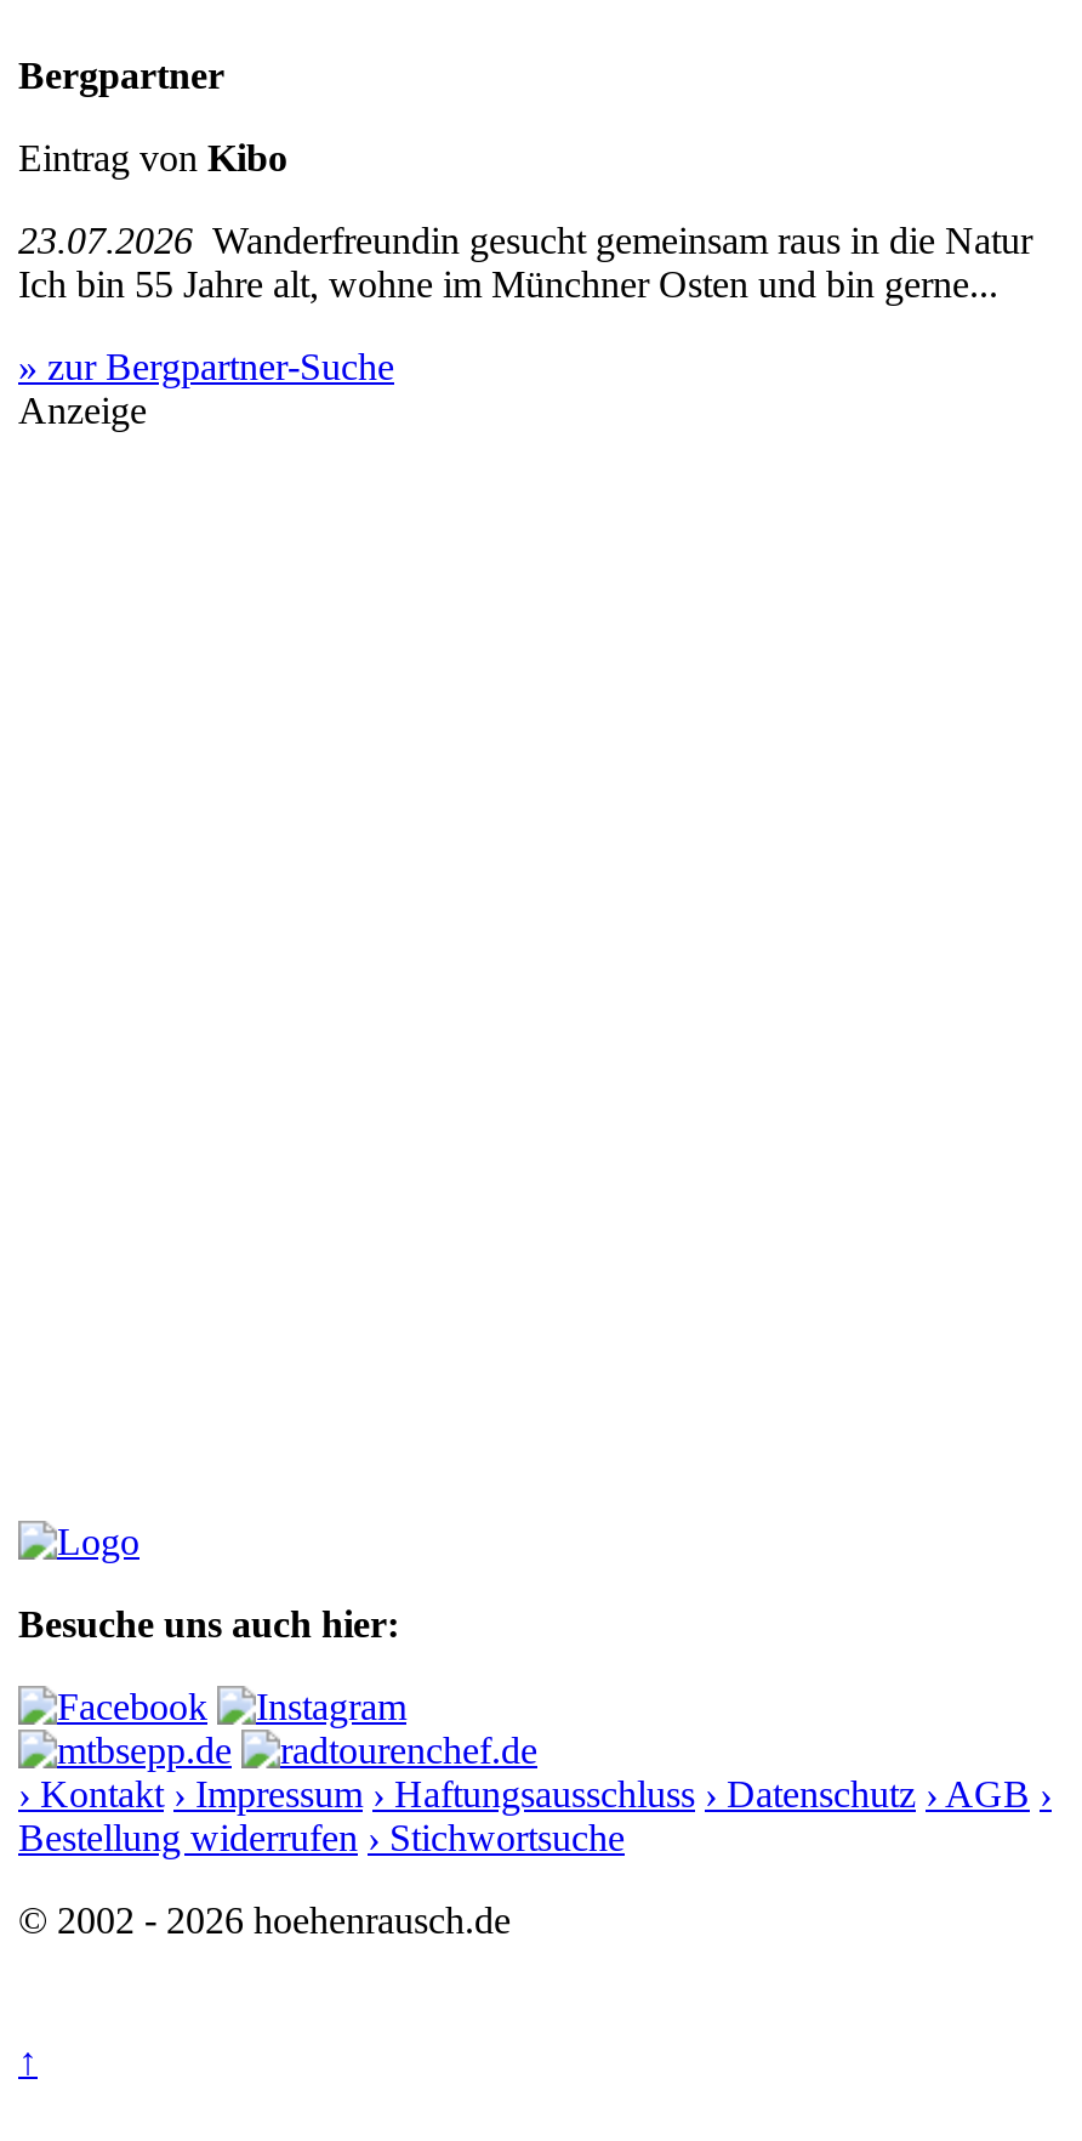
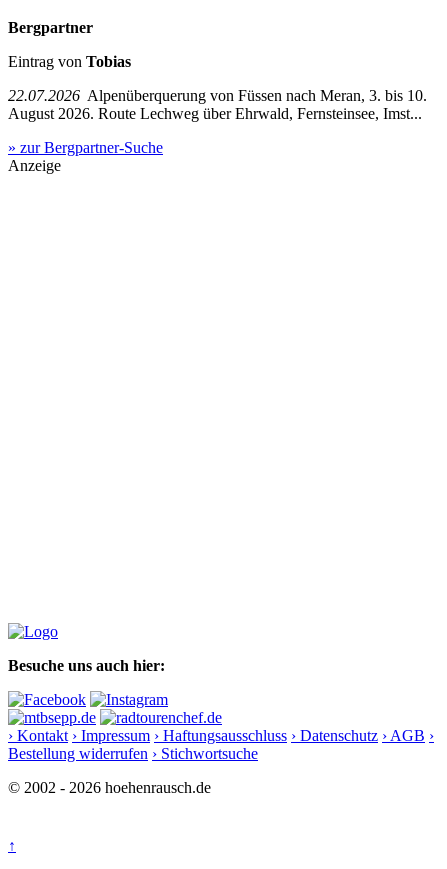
[18,136,287,178] Eintrag von Kibo -> [8,53,131,70] Eintrag von Tobias
[18,219,1032,304] 23.07.2026 Wanderfreundin gesucht gemeinsam raus in die Natur | Ich bin 55 Jahre alt, wohne im Münchner Osten und bin gerne... -> [8,87,427,122] 22.07.2026 Alpenüberquerung von Füssen nach Meran, 3. bis 10. | August 2026. Route Lechweg über Ehrwald, Fernsteinsee, Imst...

